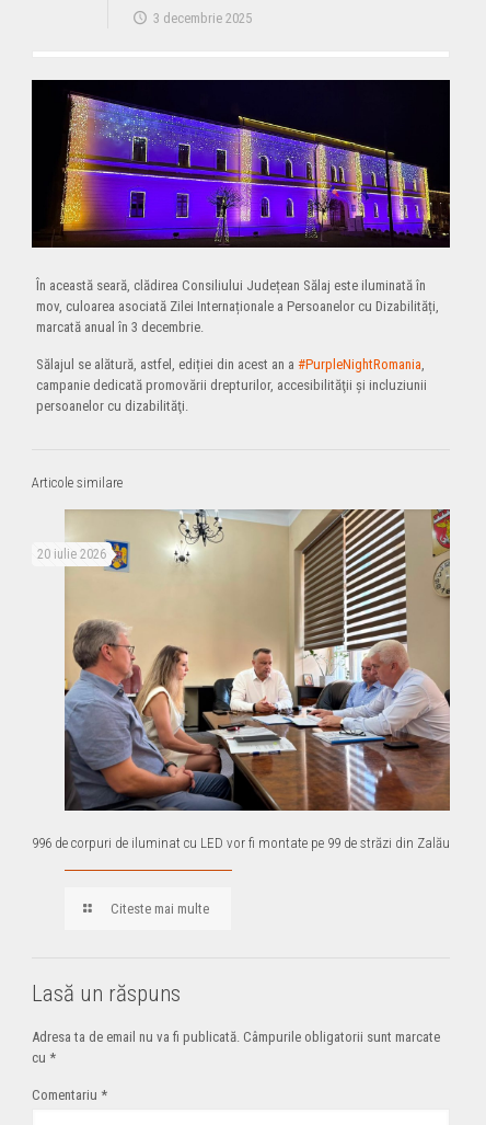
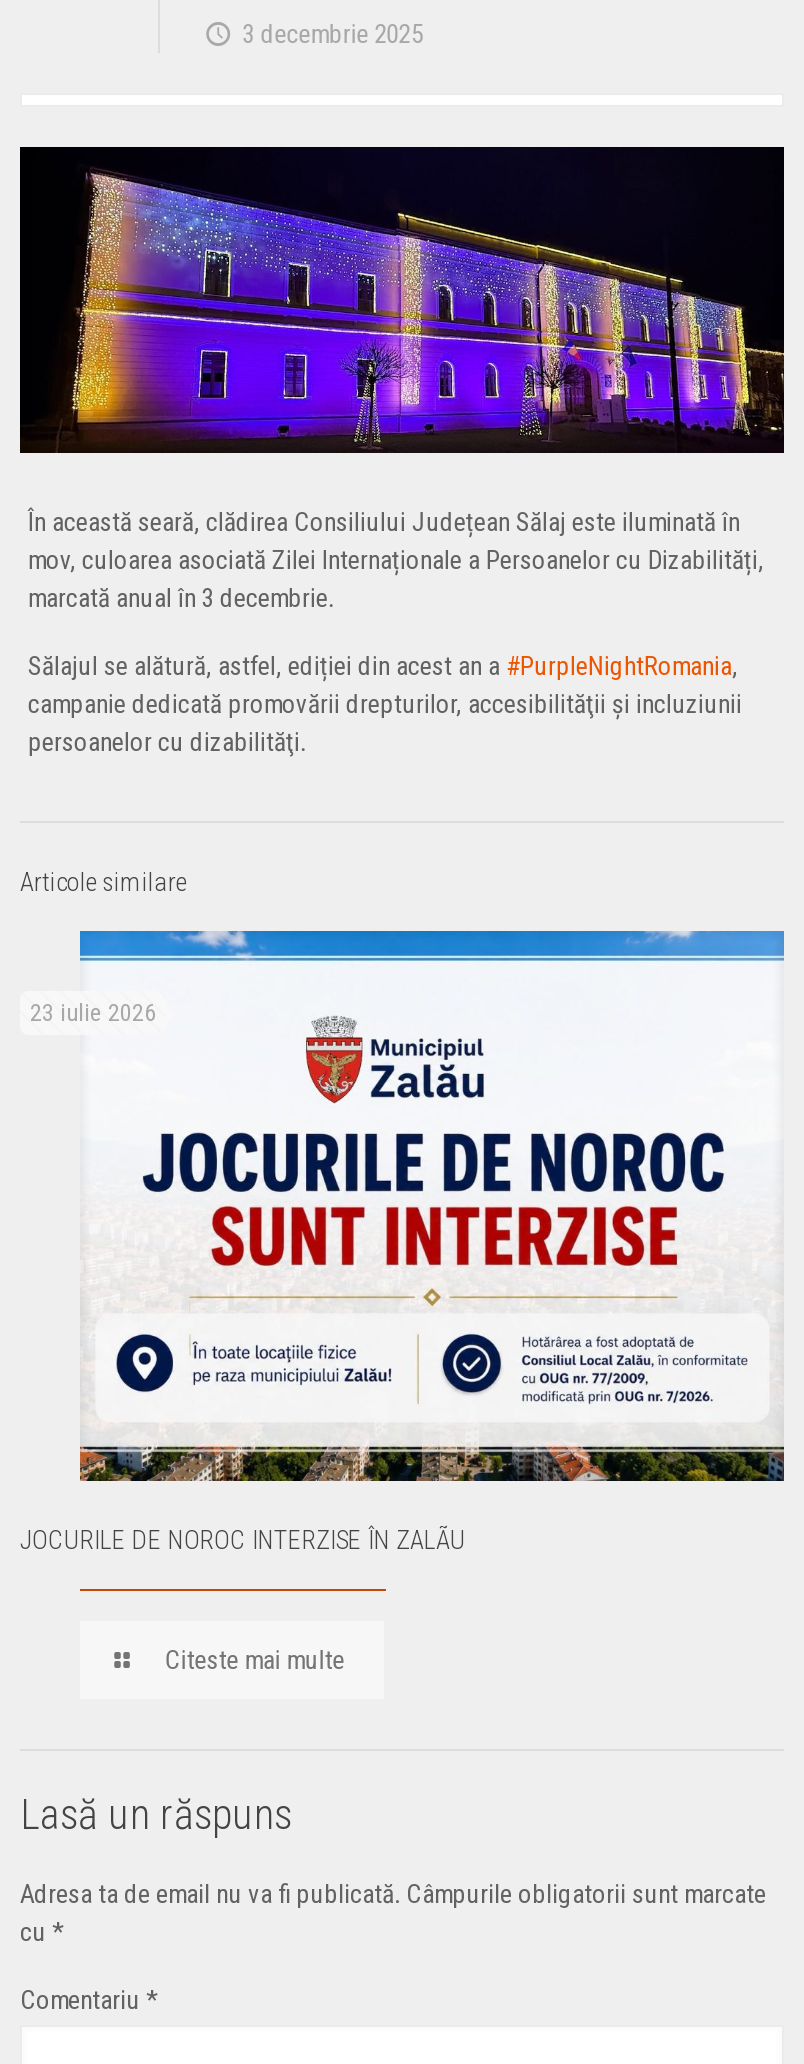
[37,508,451,812] [image] | 20 iulie 2026 -> [30,929,786,1483] [image] | 23 iulie 2026
[32,834,450,851] 996 de corpuri de iluminat cu LED vor fi montate pe 99 de străzi din Zalău -> [20,1525,466,1555] JOCURILE DE NOROC INTERZISE ÎN ZALÃU

